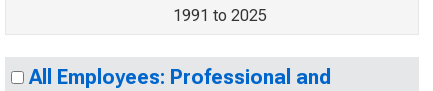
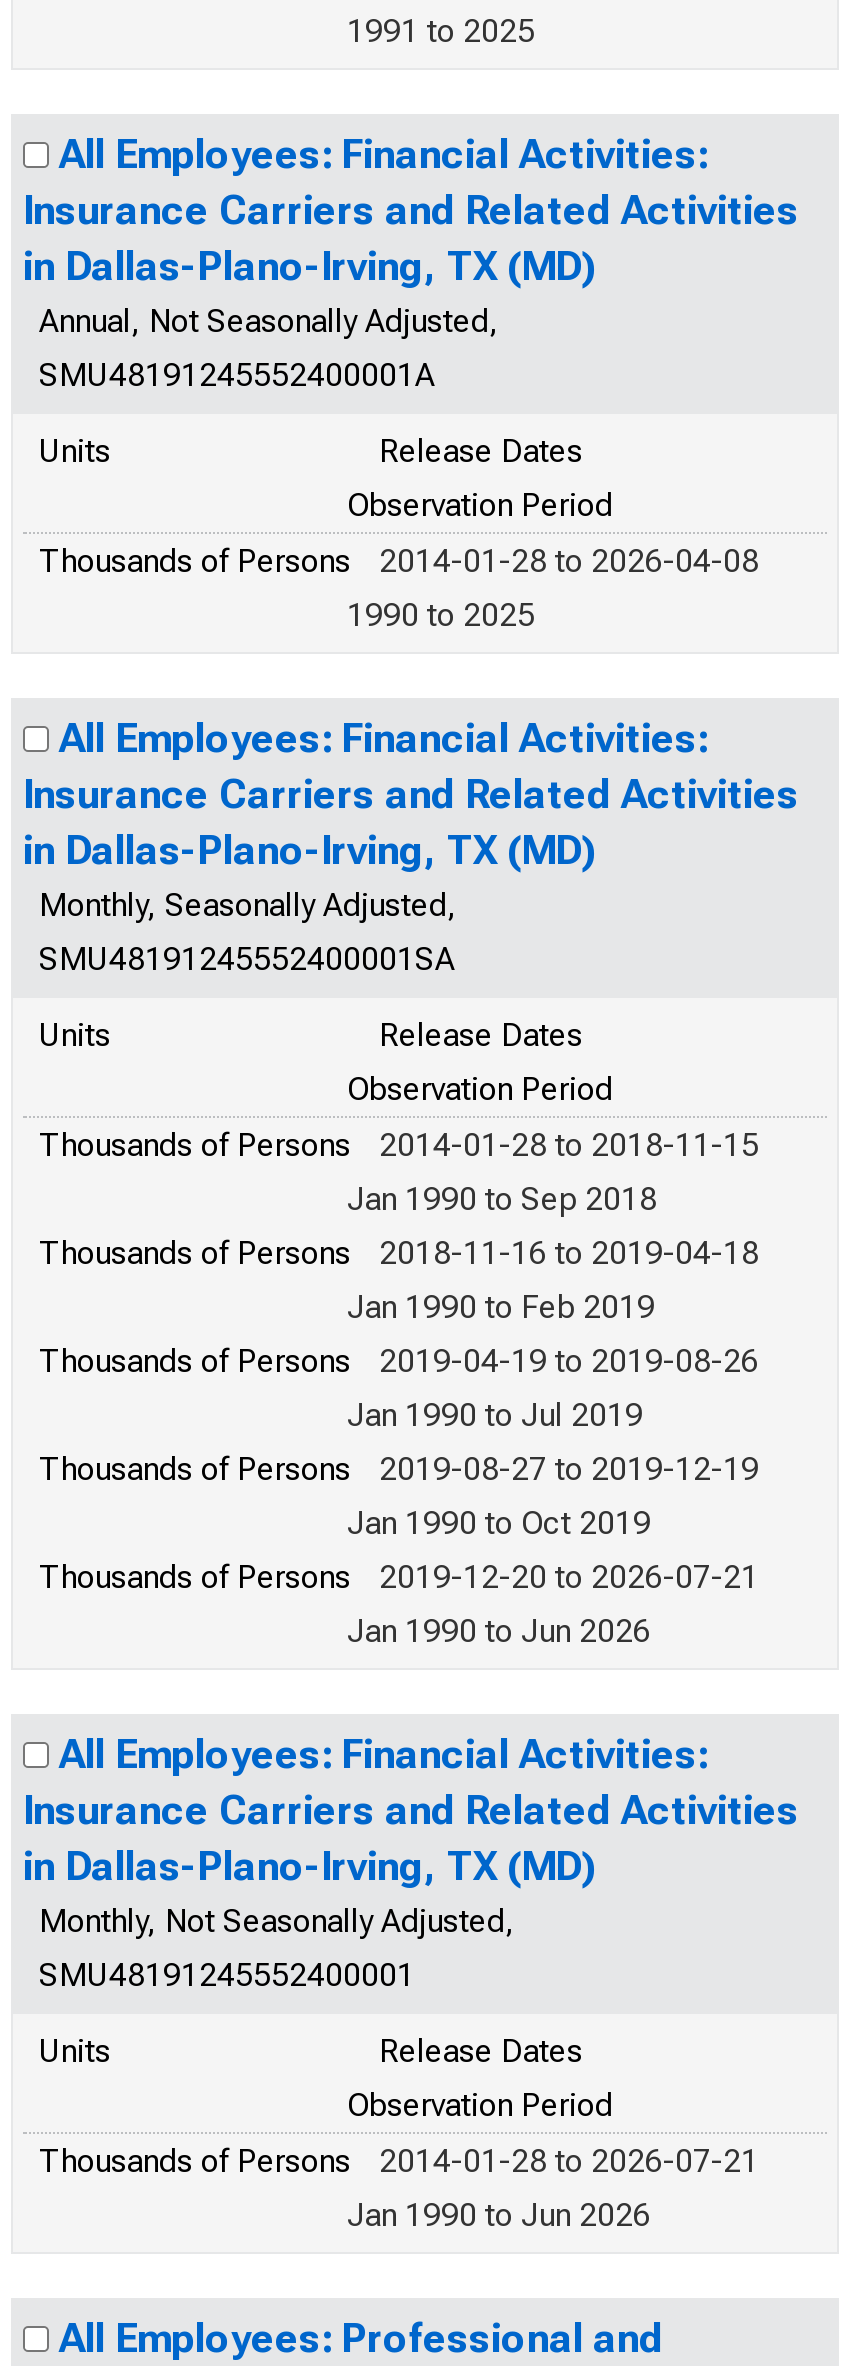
none -> [23,130,799,2234] All Employees: Financial Activities: | Insurance Carriers and Related Activities | in Dallas-Plano-Irving, TX (MD) | Annual, Not Seasonally Adjusted, | SMU48191245552400001A | Units | Release Dates | Observation Period | Thousands of Persons | 2014-01-28 to 2026-04-08 | 1990 to 2025 | All Employees: Financial Activities: | Insurance Carriers and Related Activities | in Dallas-Plano-Irving, TX (MD) | Monthly, Seasonally Adjusted, | SMU48191245552400001SA | Units | Release Dates | Observation Period | Thousands of Persons | 2014-01-28 to 2018-11-15 | Jan 1990 to Sep 2018 | Thousands of Persons | 2018-11-16 to 2019-04-18 | Jan 1990 to Feb 2019 | Thousands of Persons | 2019-04-19 to 2019-08-26 | Jan 1990 to Jul 2019 | Thousands of Persons | 2019-08-27 to 2019-12-19 | Jan 1990 to Oct 2019 | Thousands of Persons | 2019-12-20 to 2026-07-21 | Jan 1990 to Jun 2026 | All Employees: Financial Activities: | Insurance Carriers and Related Activities | in Dallas-Plano-Irving, TX (MD) | Monthly, Not Seasonally Adjusted, | SMU48191245552400001 | Units | Release Dates | Observation Period | Thousands of Persons | 2014-01-28 to 2026-07-21 | Jan 1990 to Jun 2026

